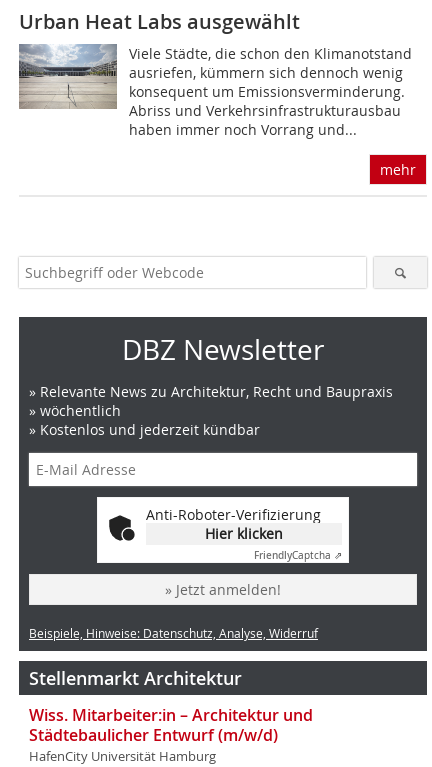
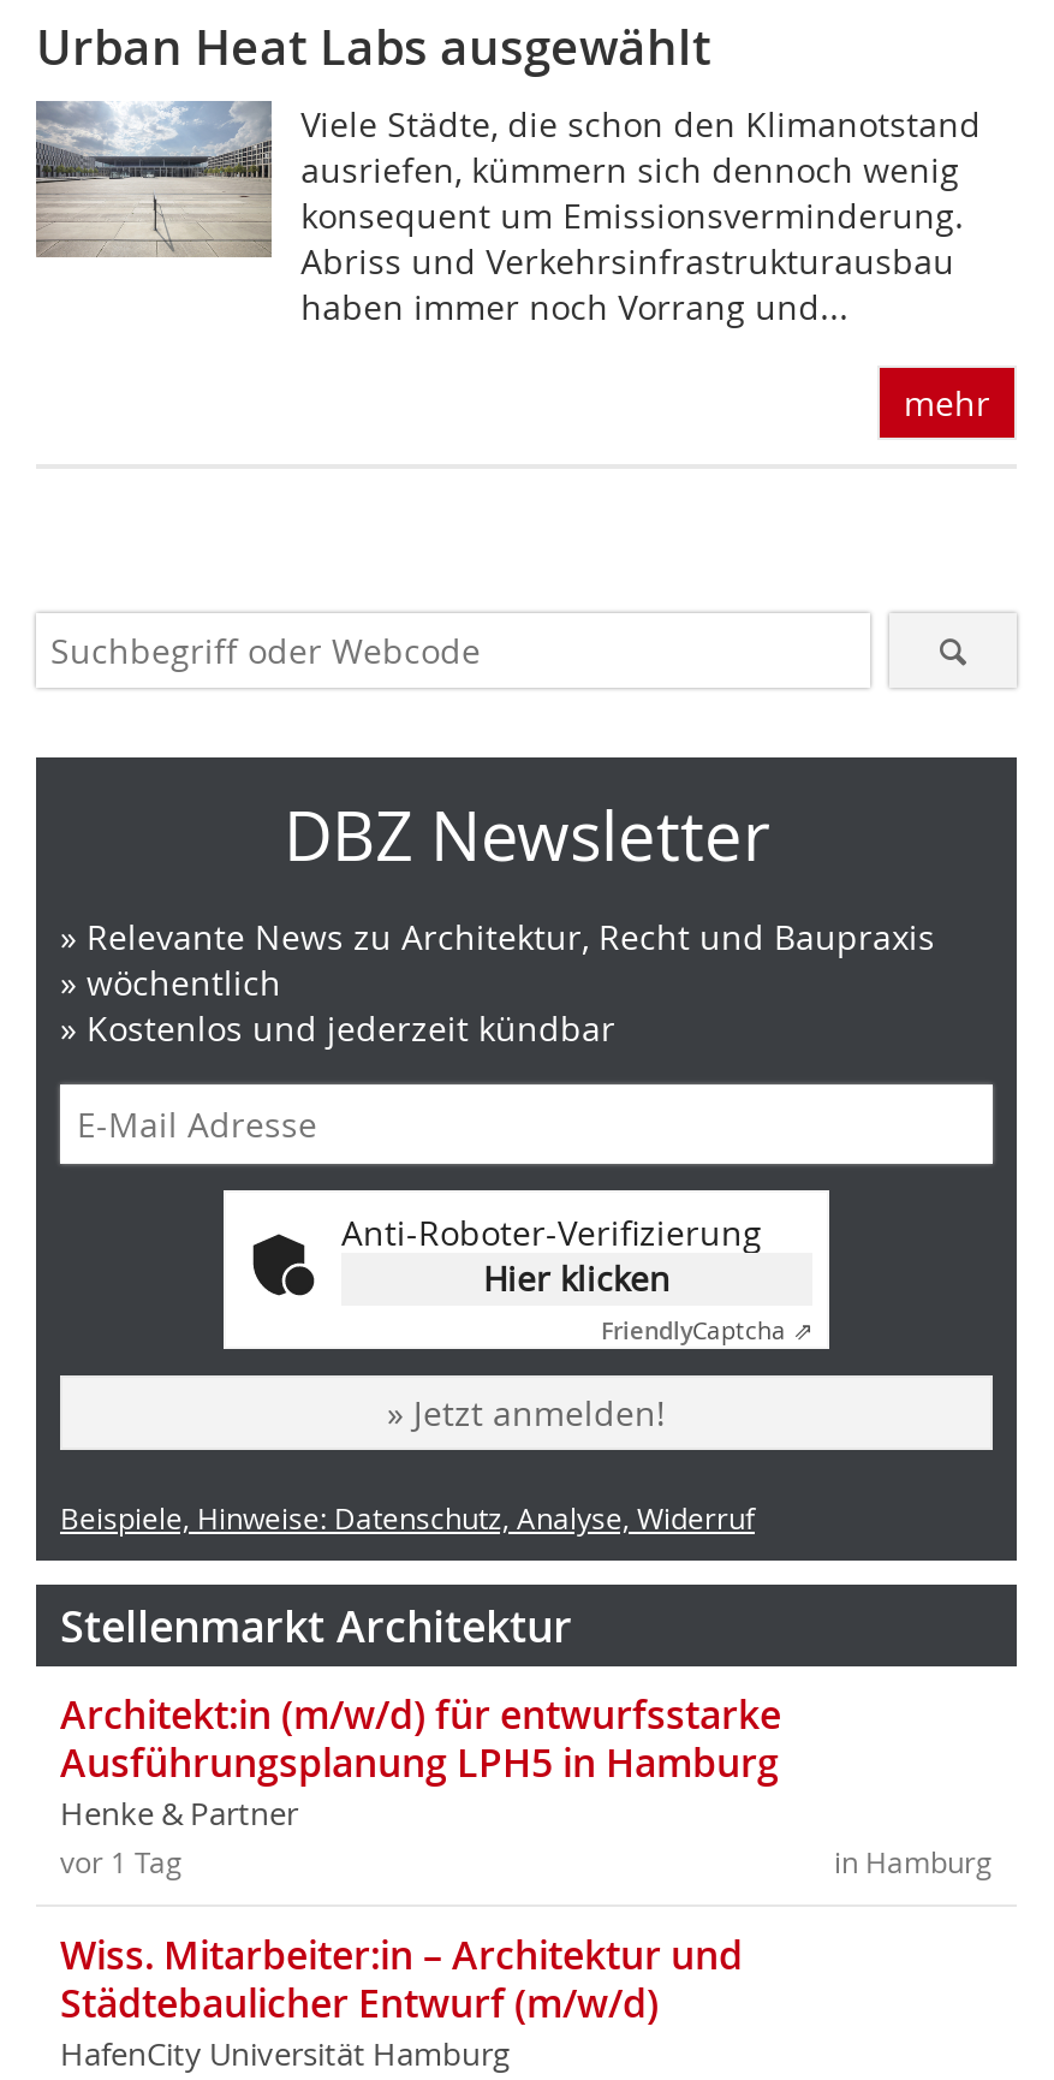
none -> [60,1687,993,1879] Architekt:in (m/w/d) für entwurfsstarke | Ausführungsplanung LPH5 in Hamburg | Henke & Partner | in Hamburg | vor 1 Tag

